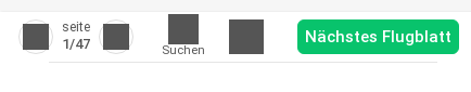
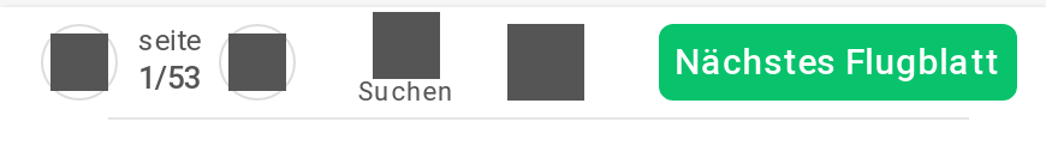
[62,35,91,51] 1/47 -> [138,59,201,95] 1/53

